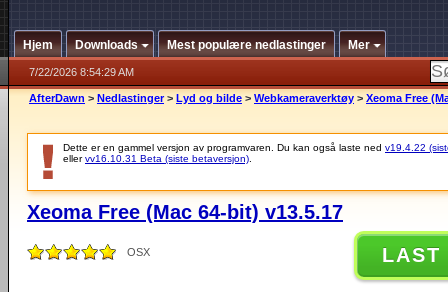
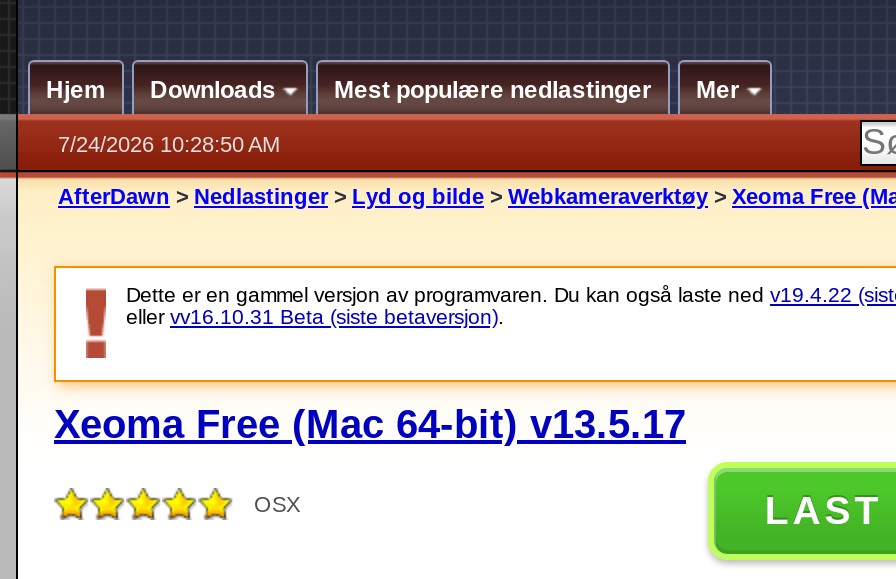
[29,66,134,78] 7/22/2026 8:54:29 AM -> [58,132,280,156] 7/24/2026 10:28:50 AM

